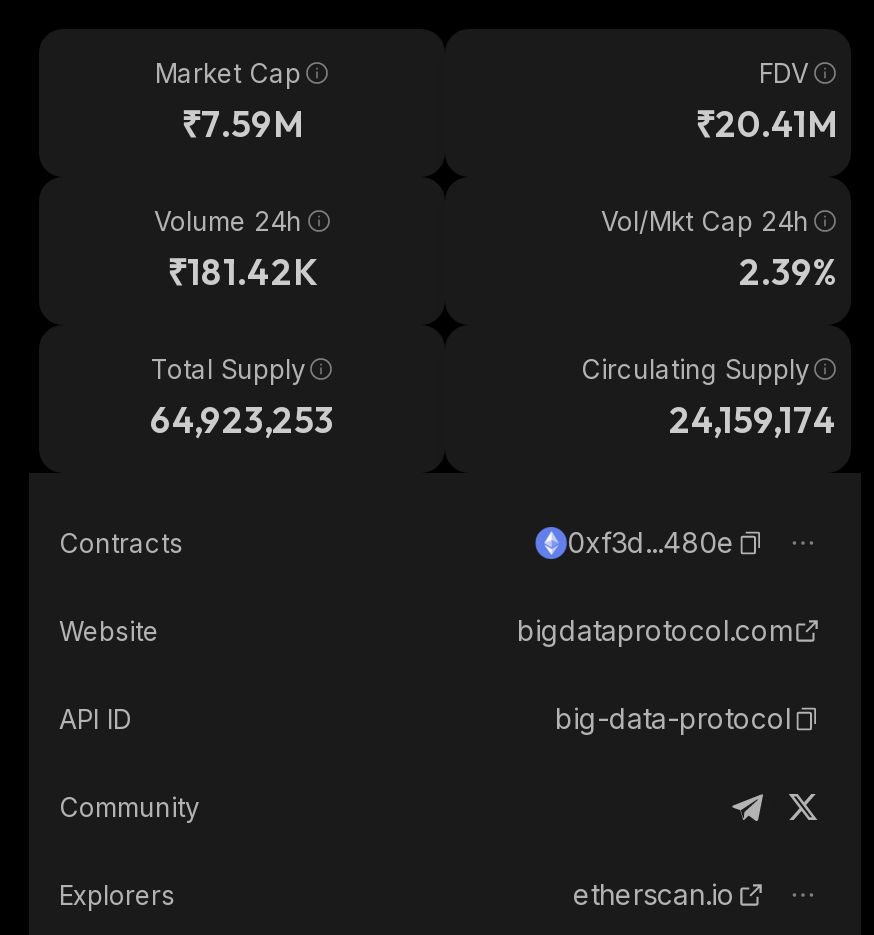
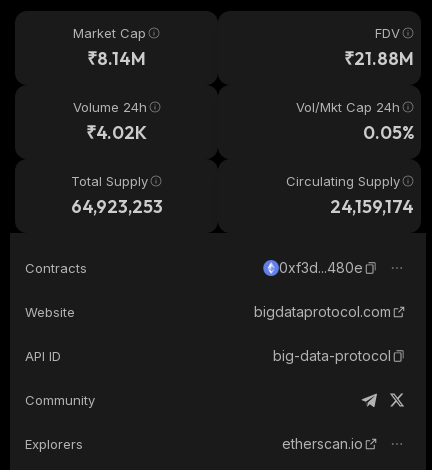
[181,101,303,147] ₹7.59M -> [87,47,146,70] ₹8.14M
[695,101,837,147] ₹20.41M -> [344,47,414,70] ₹21.88M
[167,249,317,295] ₹181.42K -> [86,121,147,144] ₹4.02K
[739,249,837,295] 2.39% -> [363,121,414,144] 0.05%

